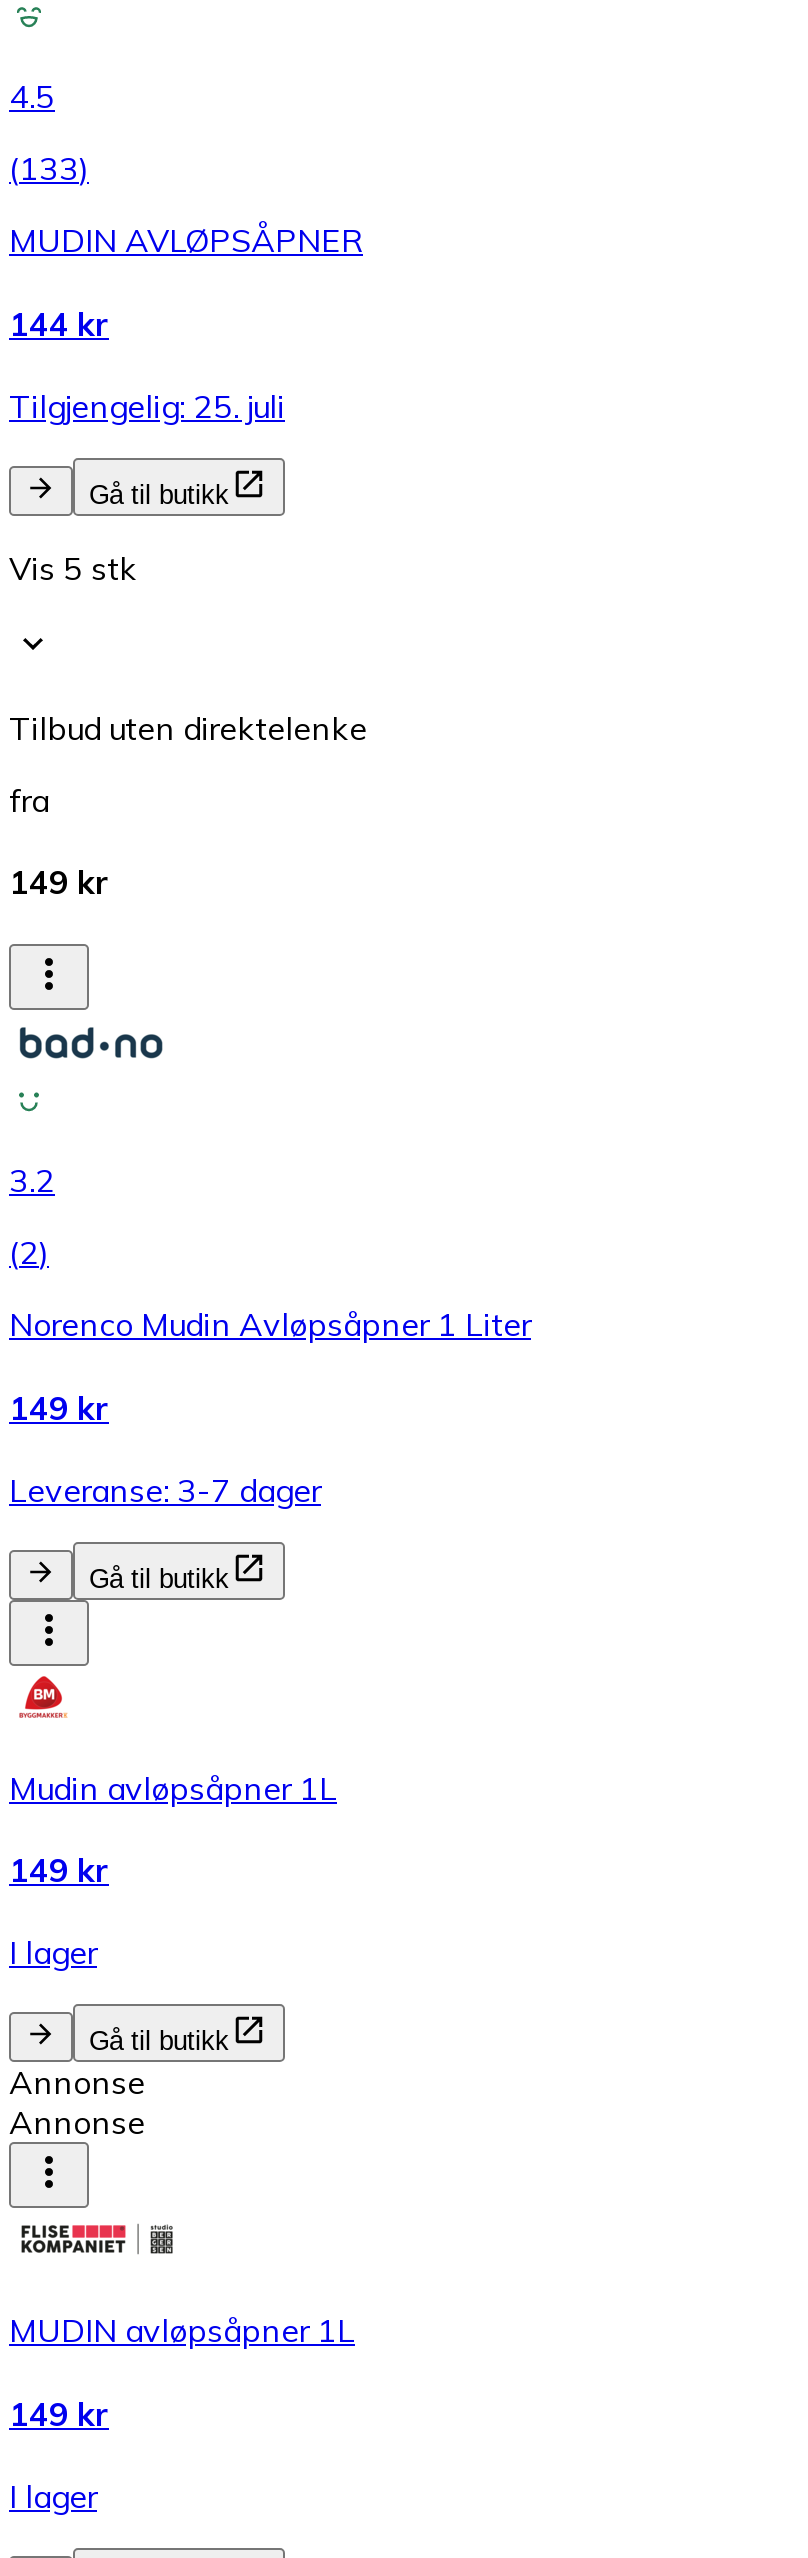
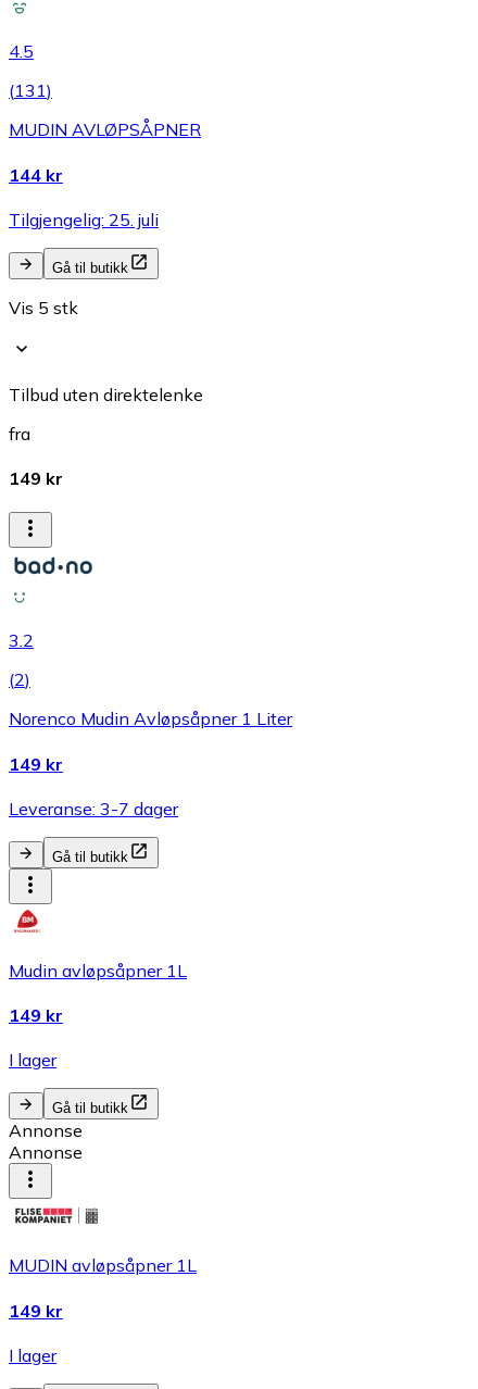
[9,149,89,189] (133) -> [9,80,52,101] (131)

